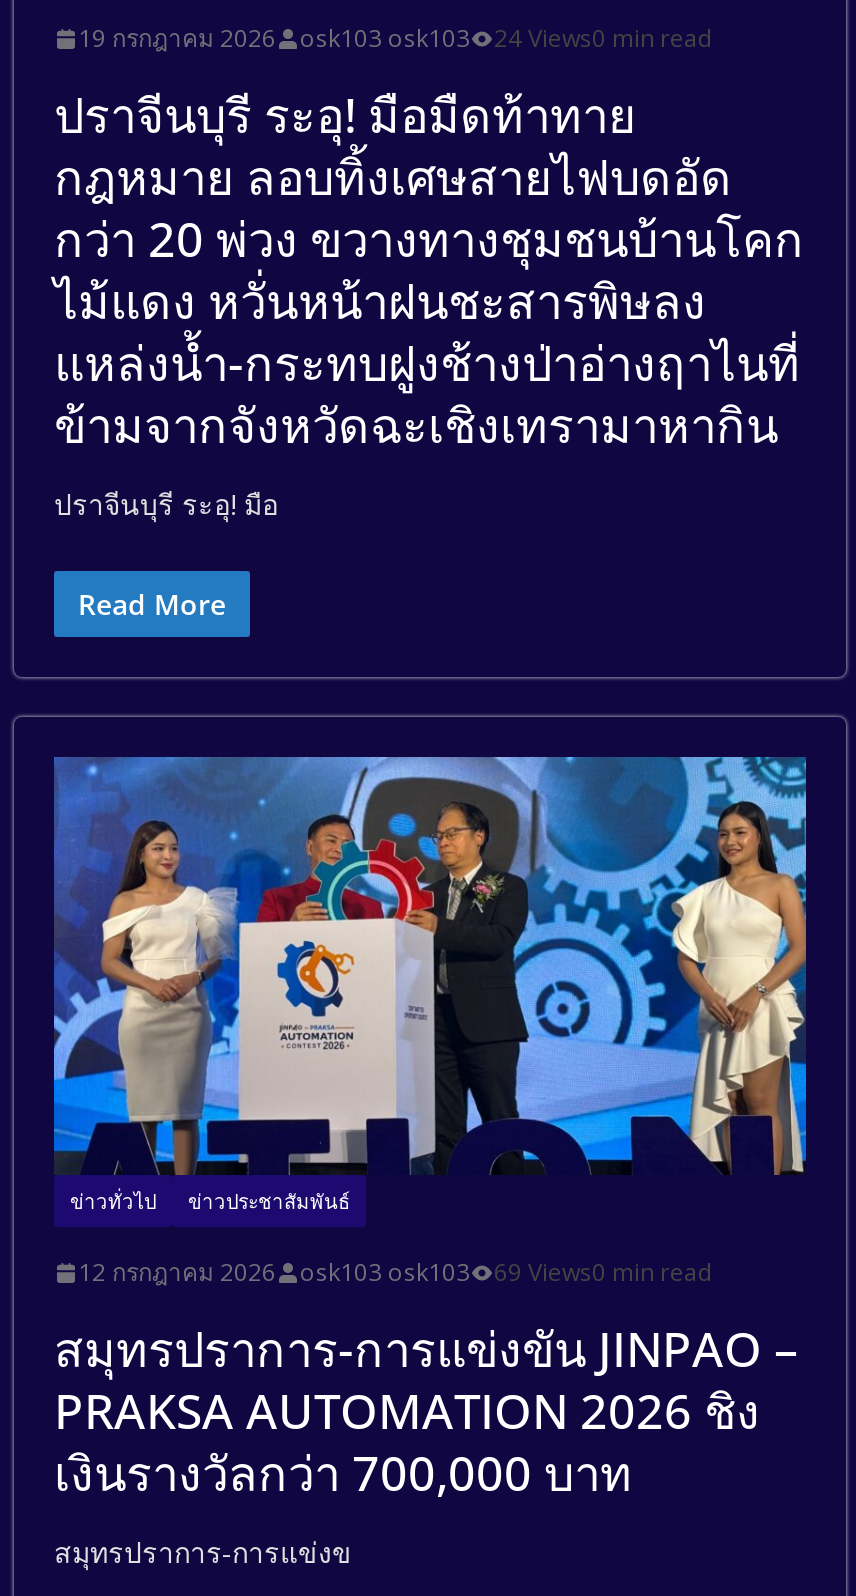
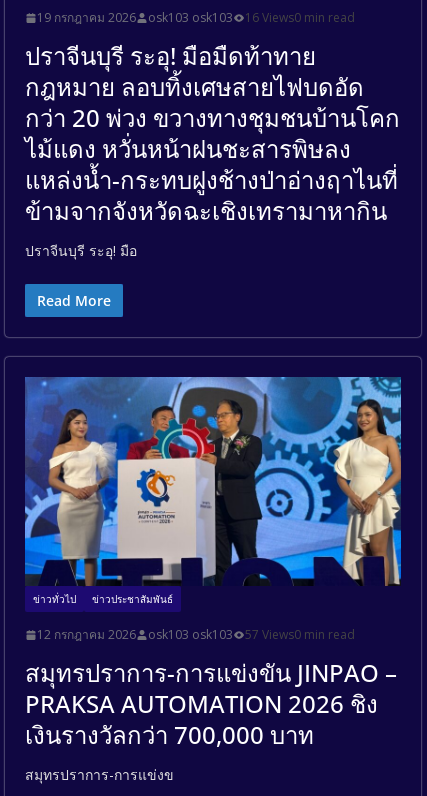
[494,21,714,55] 24 Views0 min read -> [245,9,355,26] 16 Views0 min read
[494,1256,714,1290] 69 Views0 min read -> [245,626,355,643] 57 Views0 min read

